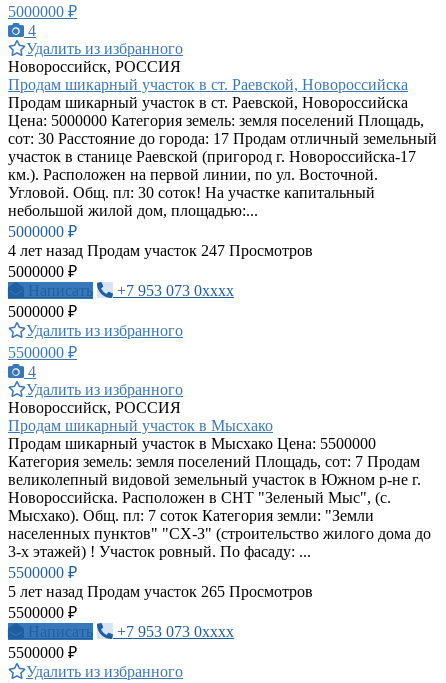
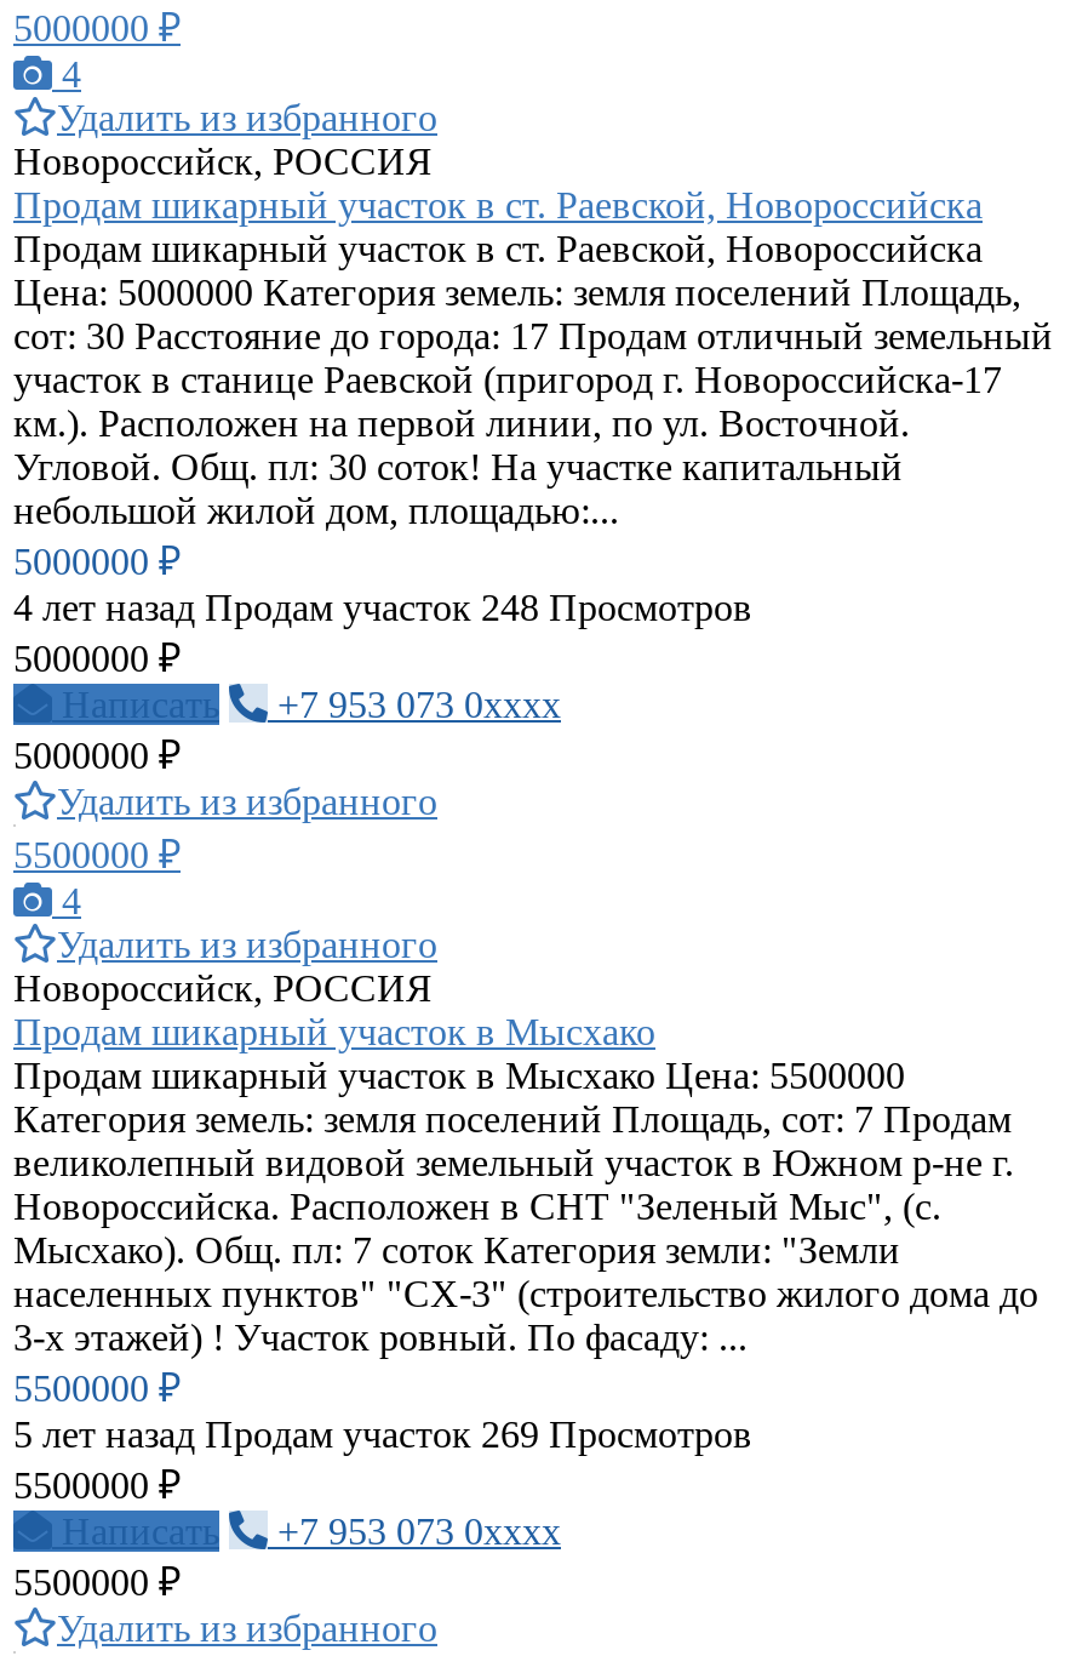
[8,242,313,259] 4 лет назад Продам участок 247 Просмотров -> [13,587,752,628] 4 лет назад Продам участок 248 Просмотров
[8,583,313,600] 5 лет назад Продам участок 265 Просмотров -> [13,1413,752,1455] 5 лет назад Продам участок 269 Просмотров

